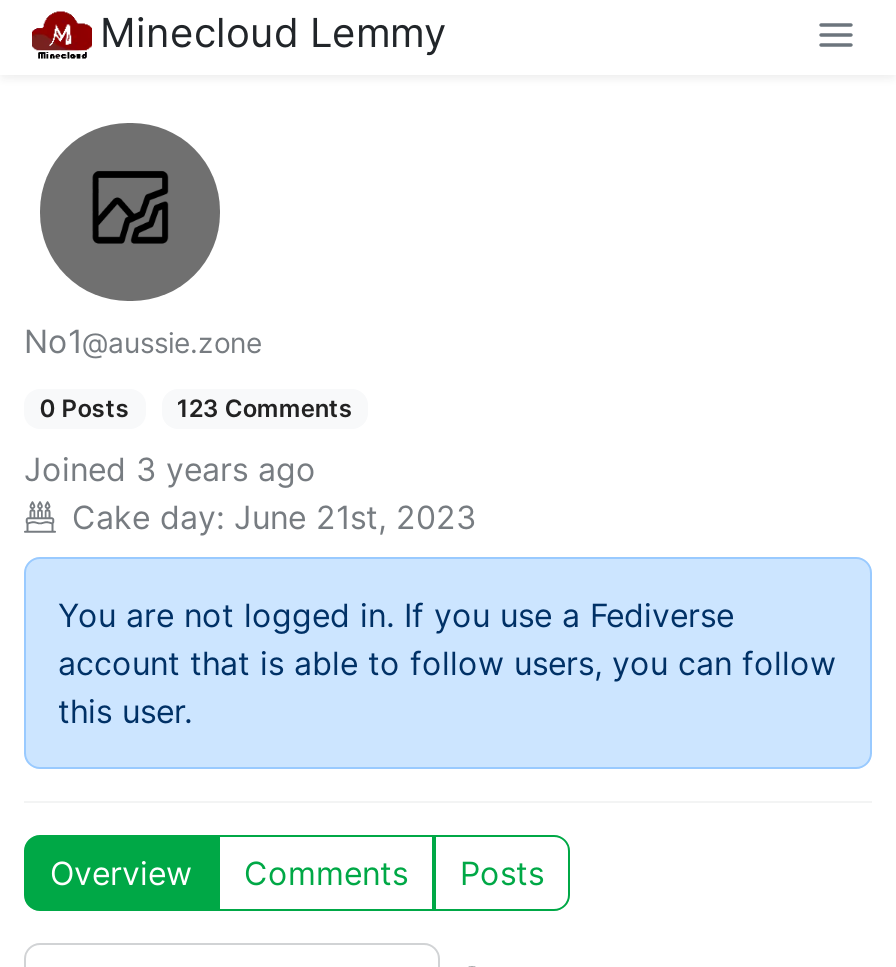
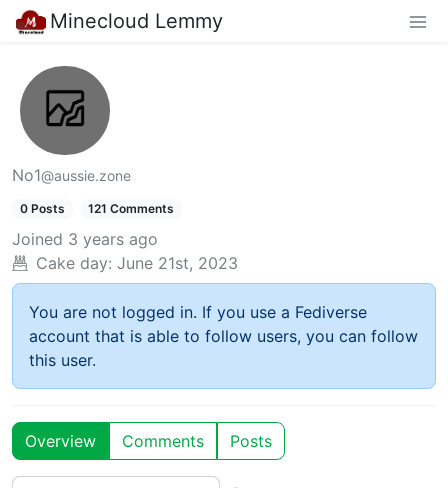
[40,393,353,423] 0 Posts 123 Comments -> [20,201,174,216] 0 Posts 121 Comments

